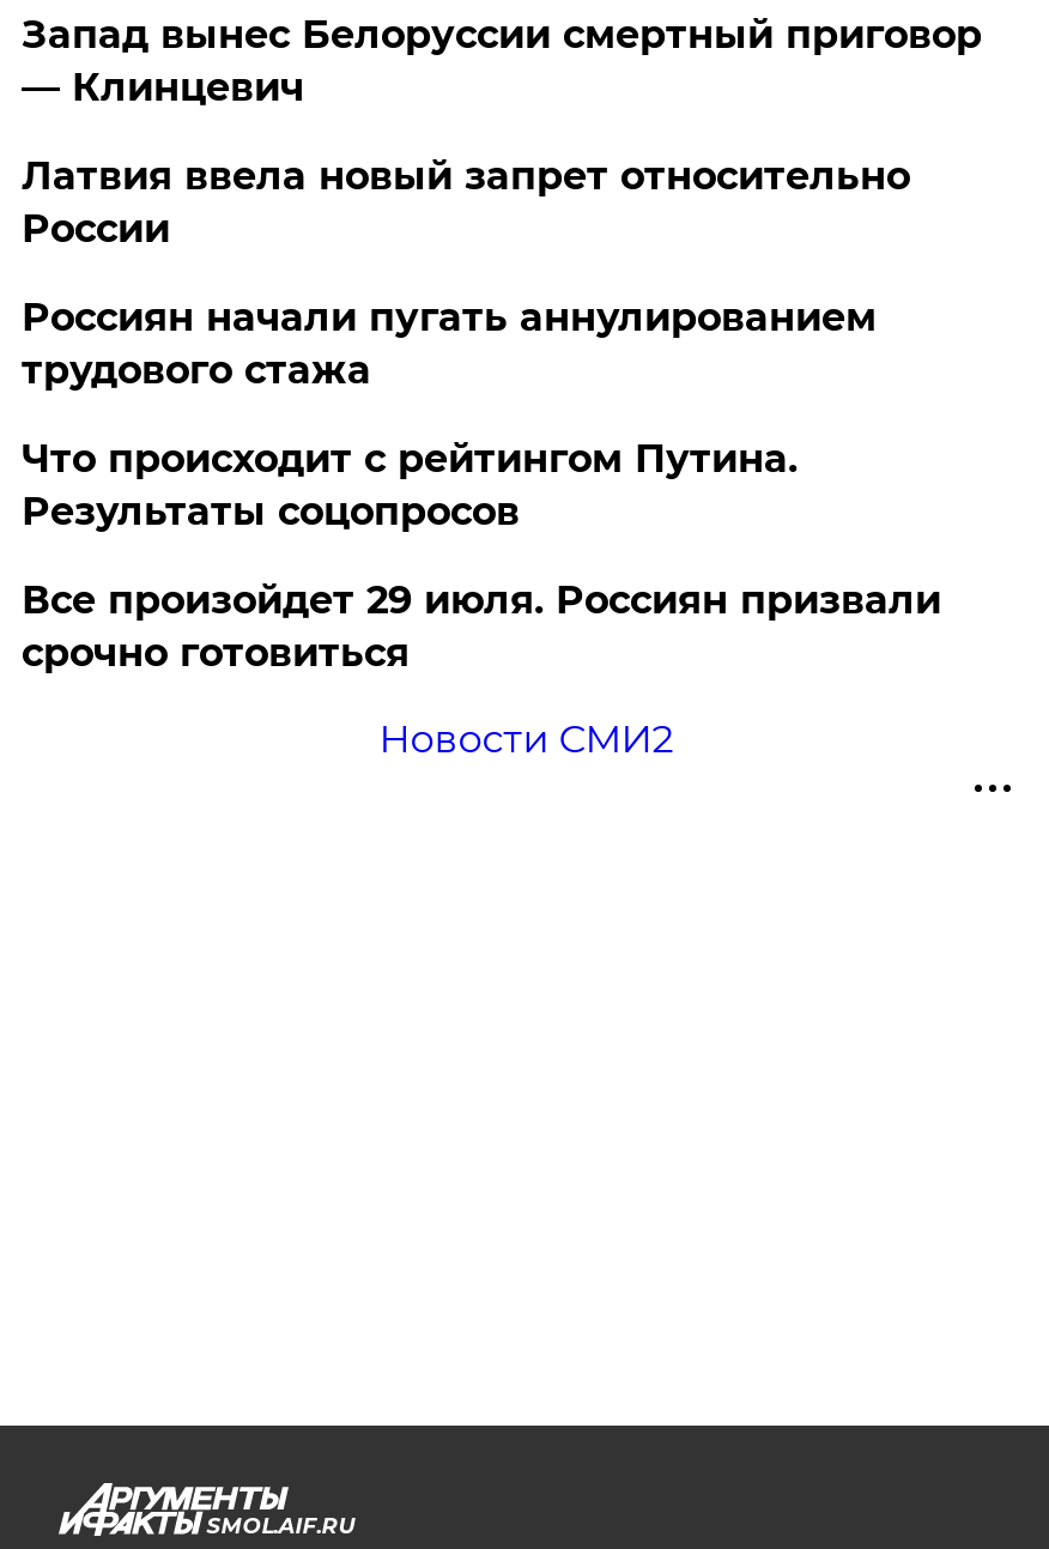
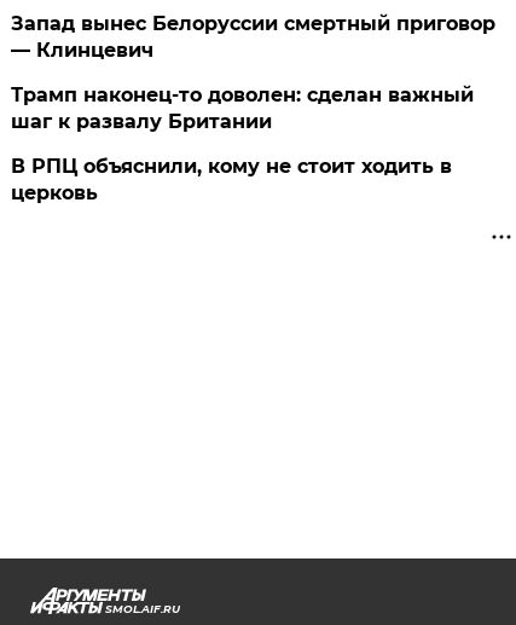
[21,153,941,762] Латвия ввела новый запрет относительно | России | Россиян начали пугать аннулированием | трудового стажа | Что происходит с рейтингом Путина. | Результаты соцопросов | Все произойдет 29 июля. Россиян призвали | срочно готовиться | Новости СМИ2 -> [11,83,474,204] Трамп наконец-то доволен: сделан важный | шаг к развалу Британии | В РПЦ объяснили, кому не стоит ходить в | церковь

